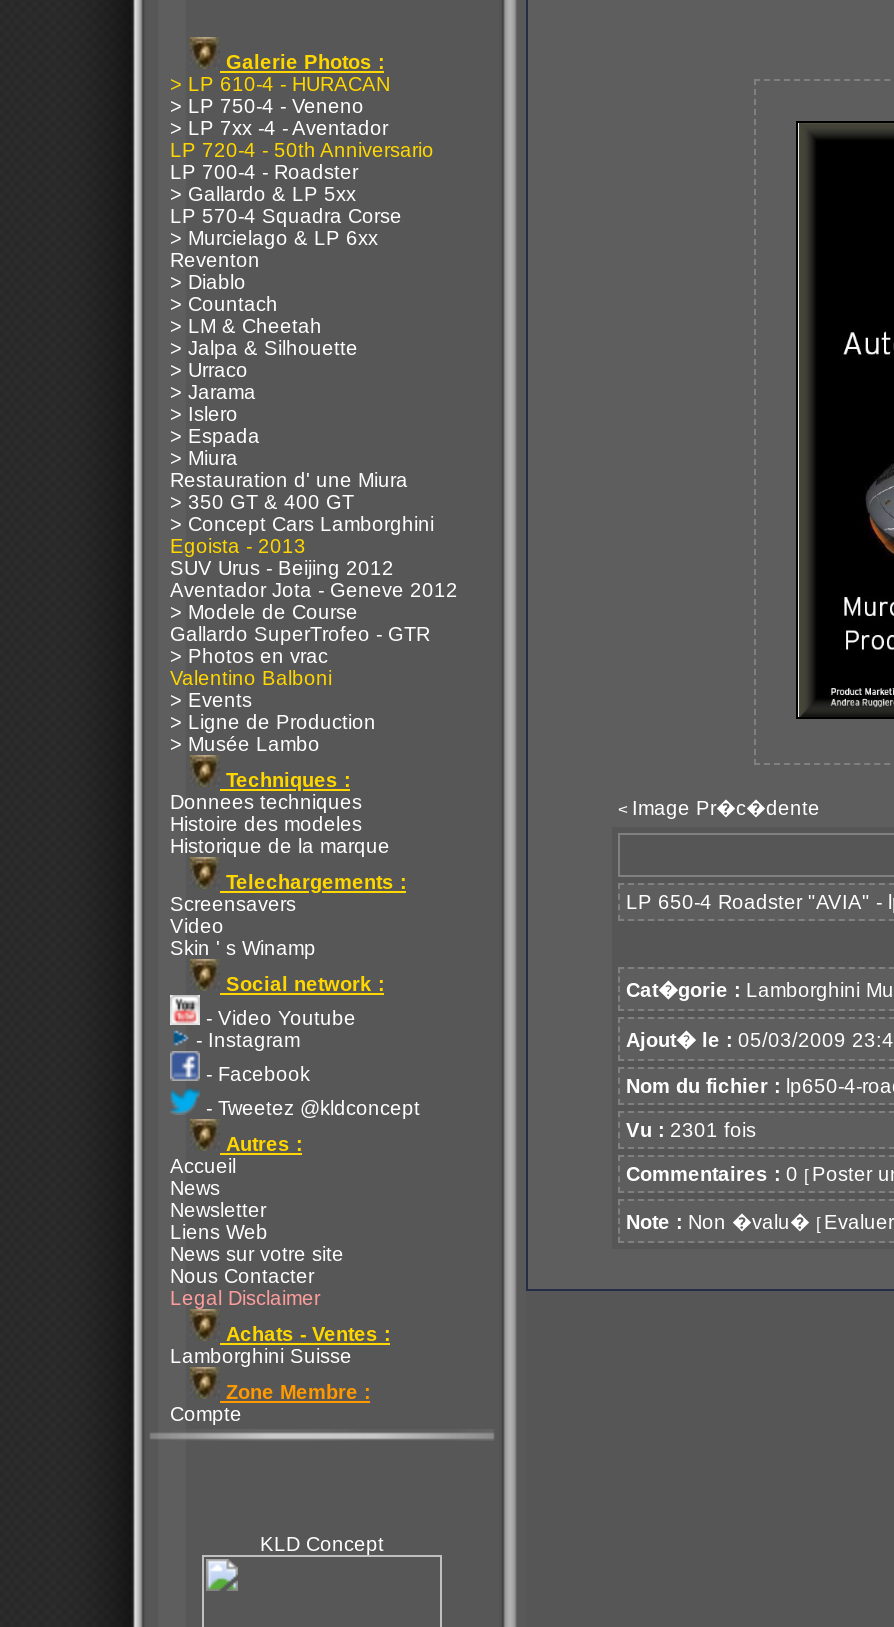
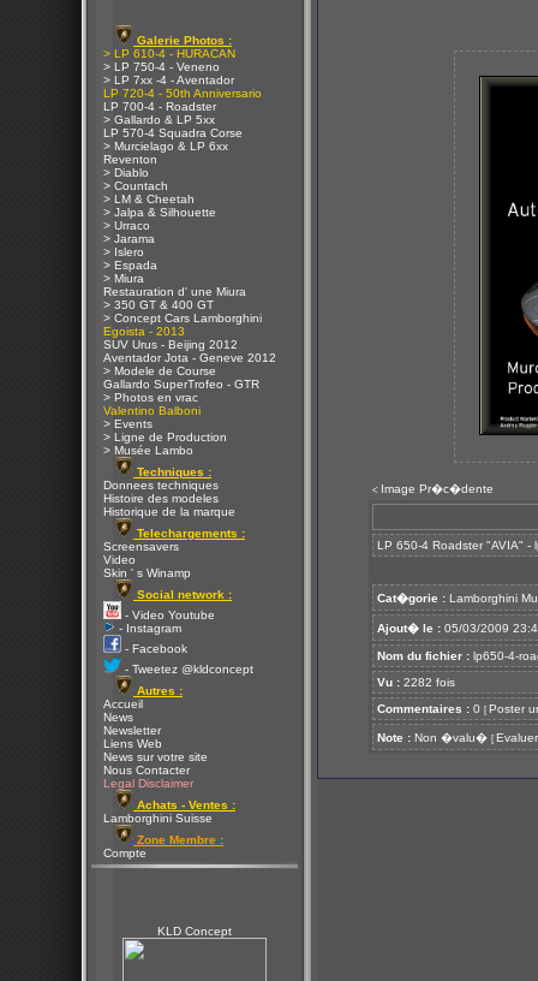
[626,1119,756,1141] Vu : 2301 fois -> [377,676,455,689] Vu : 2282 fois

